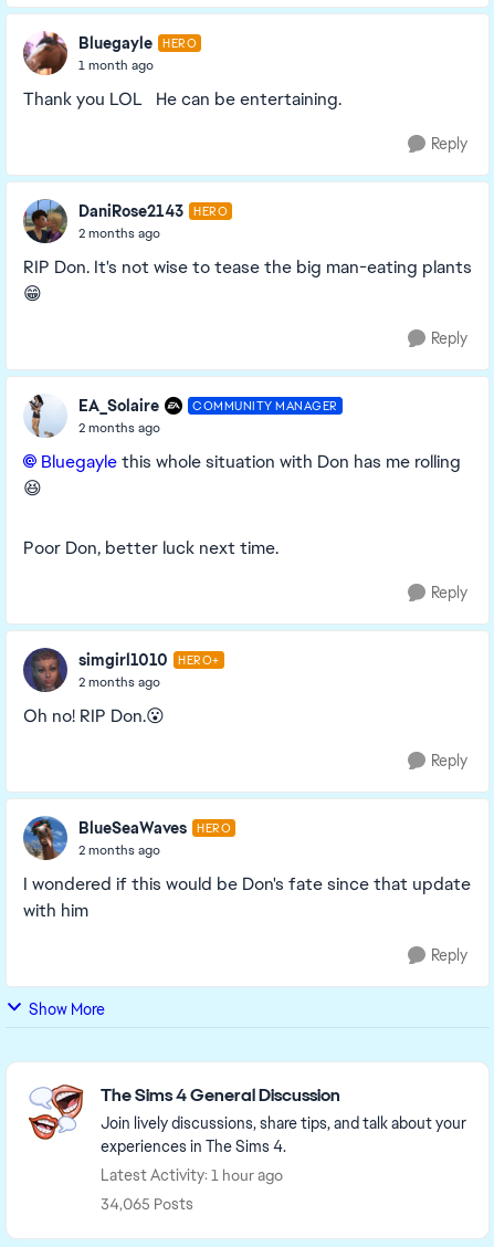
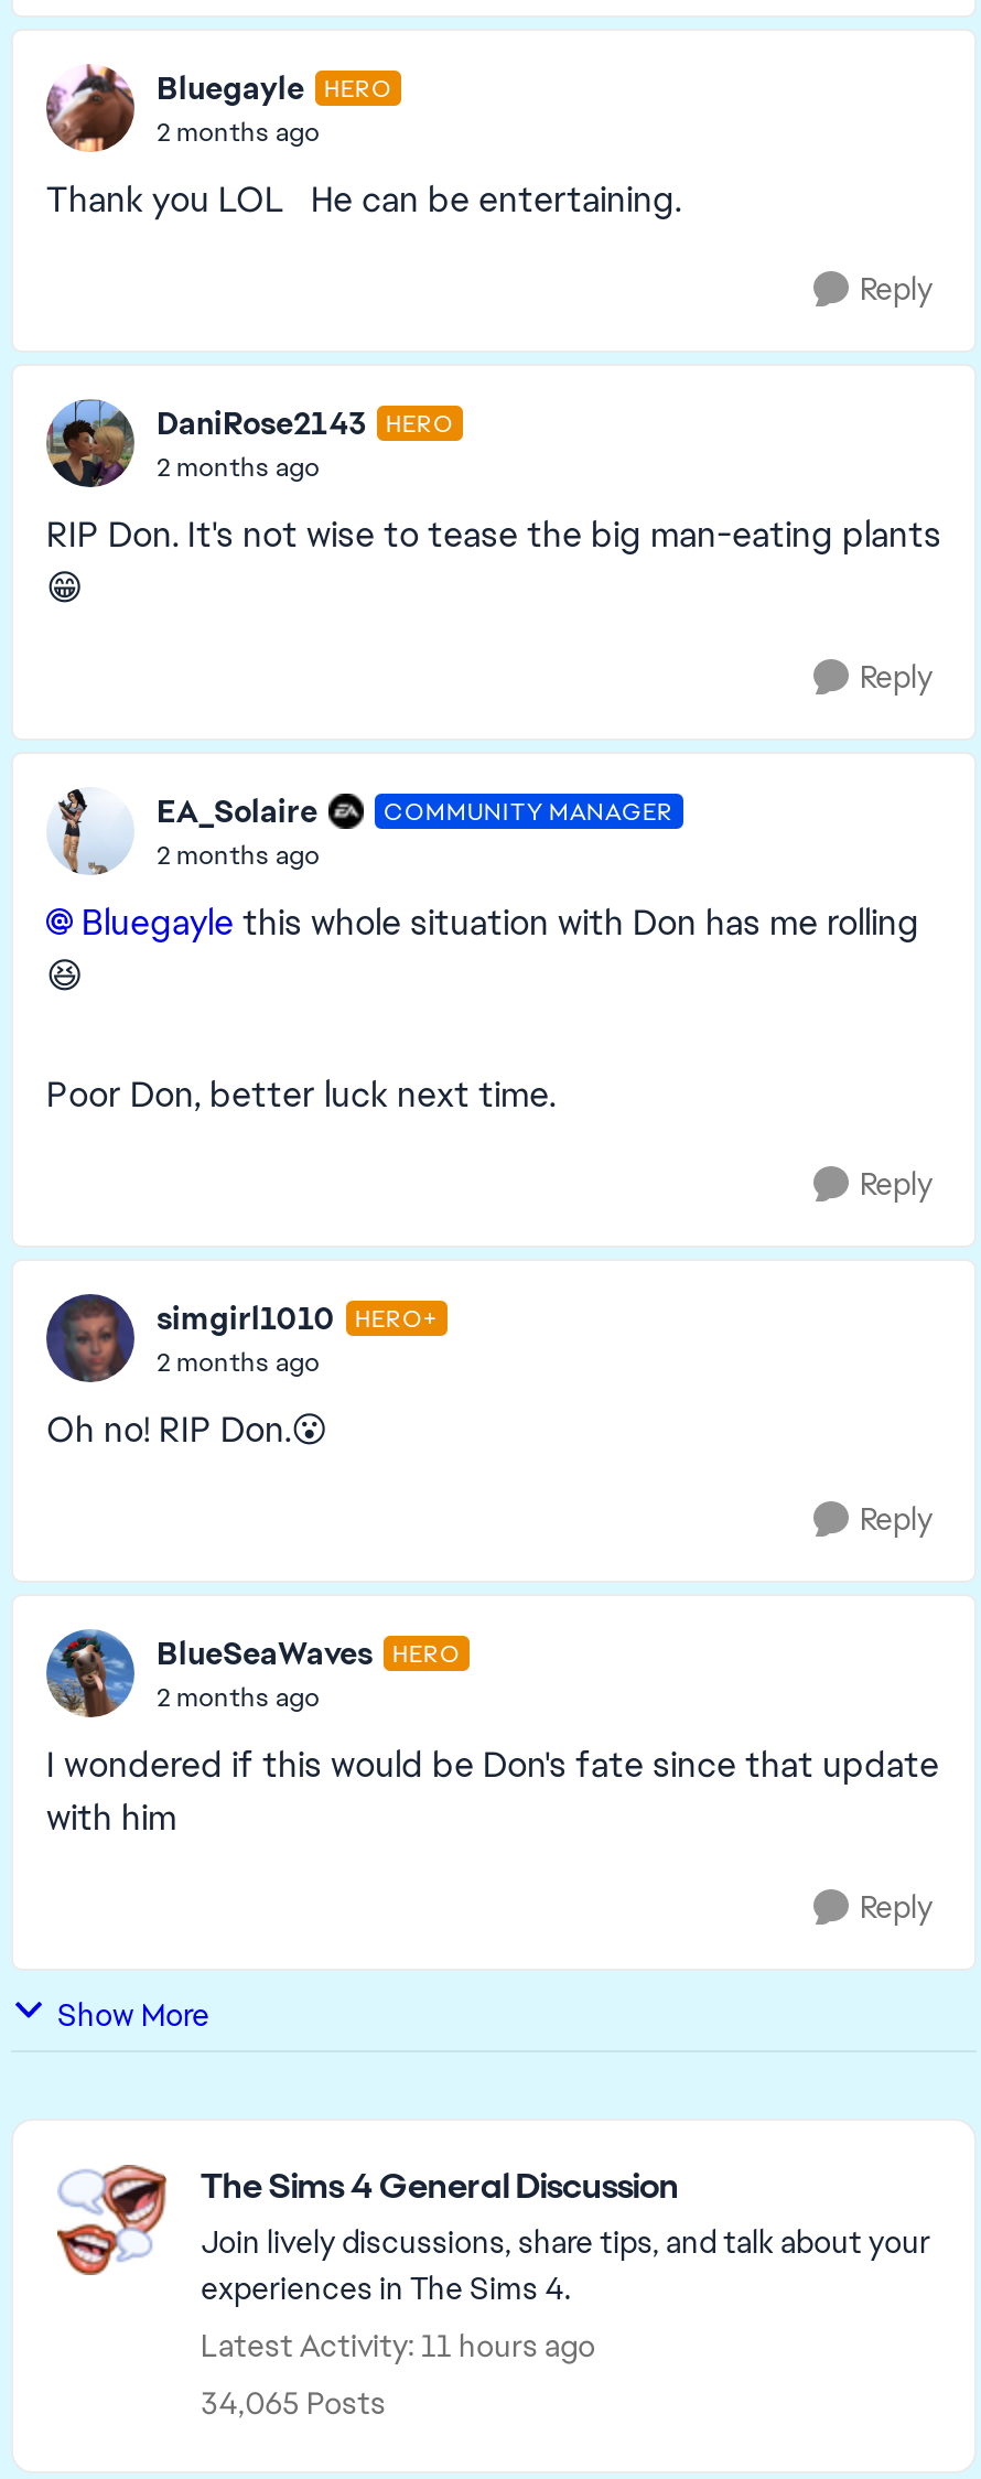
[78,56,154,74] 1 month ago -> [157,114,320,149] 2 months ago
[101,1165,283,1185] Latest Activity: 1 hour ago -> [201,2326,595,2365] Latest Activity: 11 hours ago

